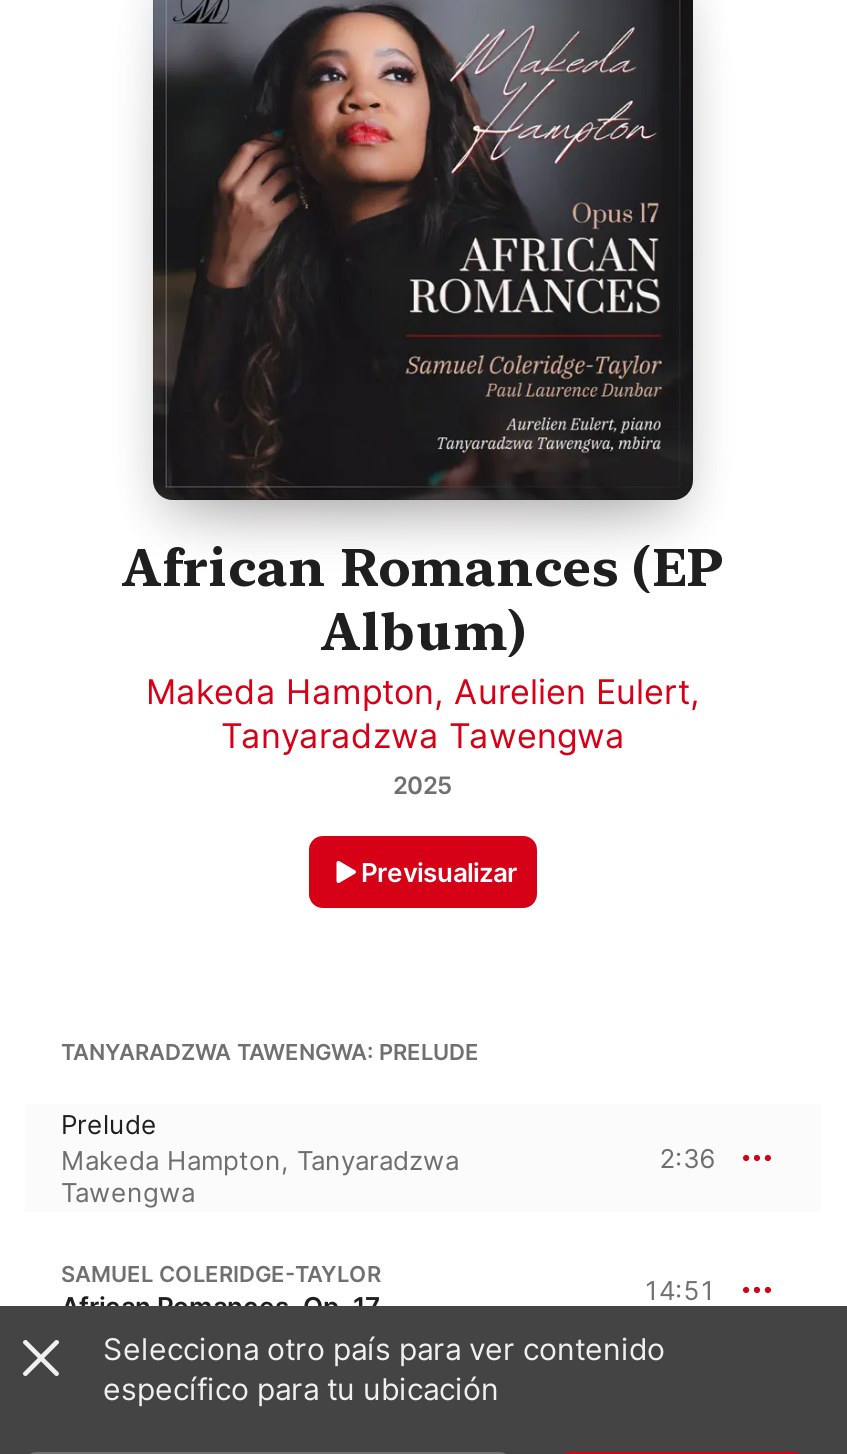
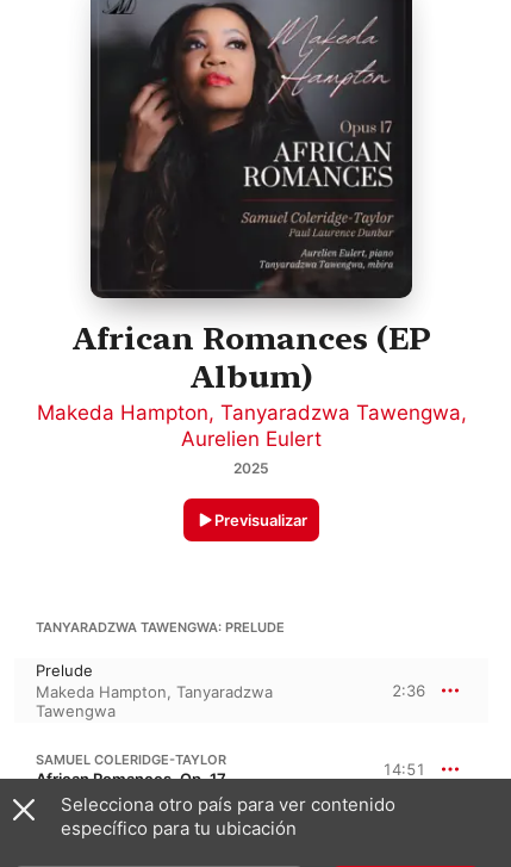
[146,673,700,757] Makeda Hampton, Aurelien Eulert, | Tanyaradzwa Tawengwa -> [36,401,466,451] Makeda Hampton, Tanyaradzwa Tawengwa, | Aurelien Eulert

